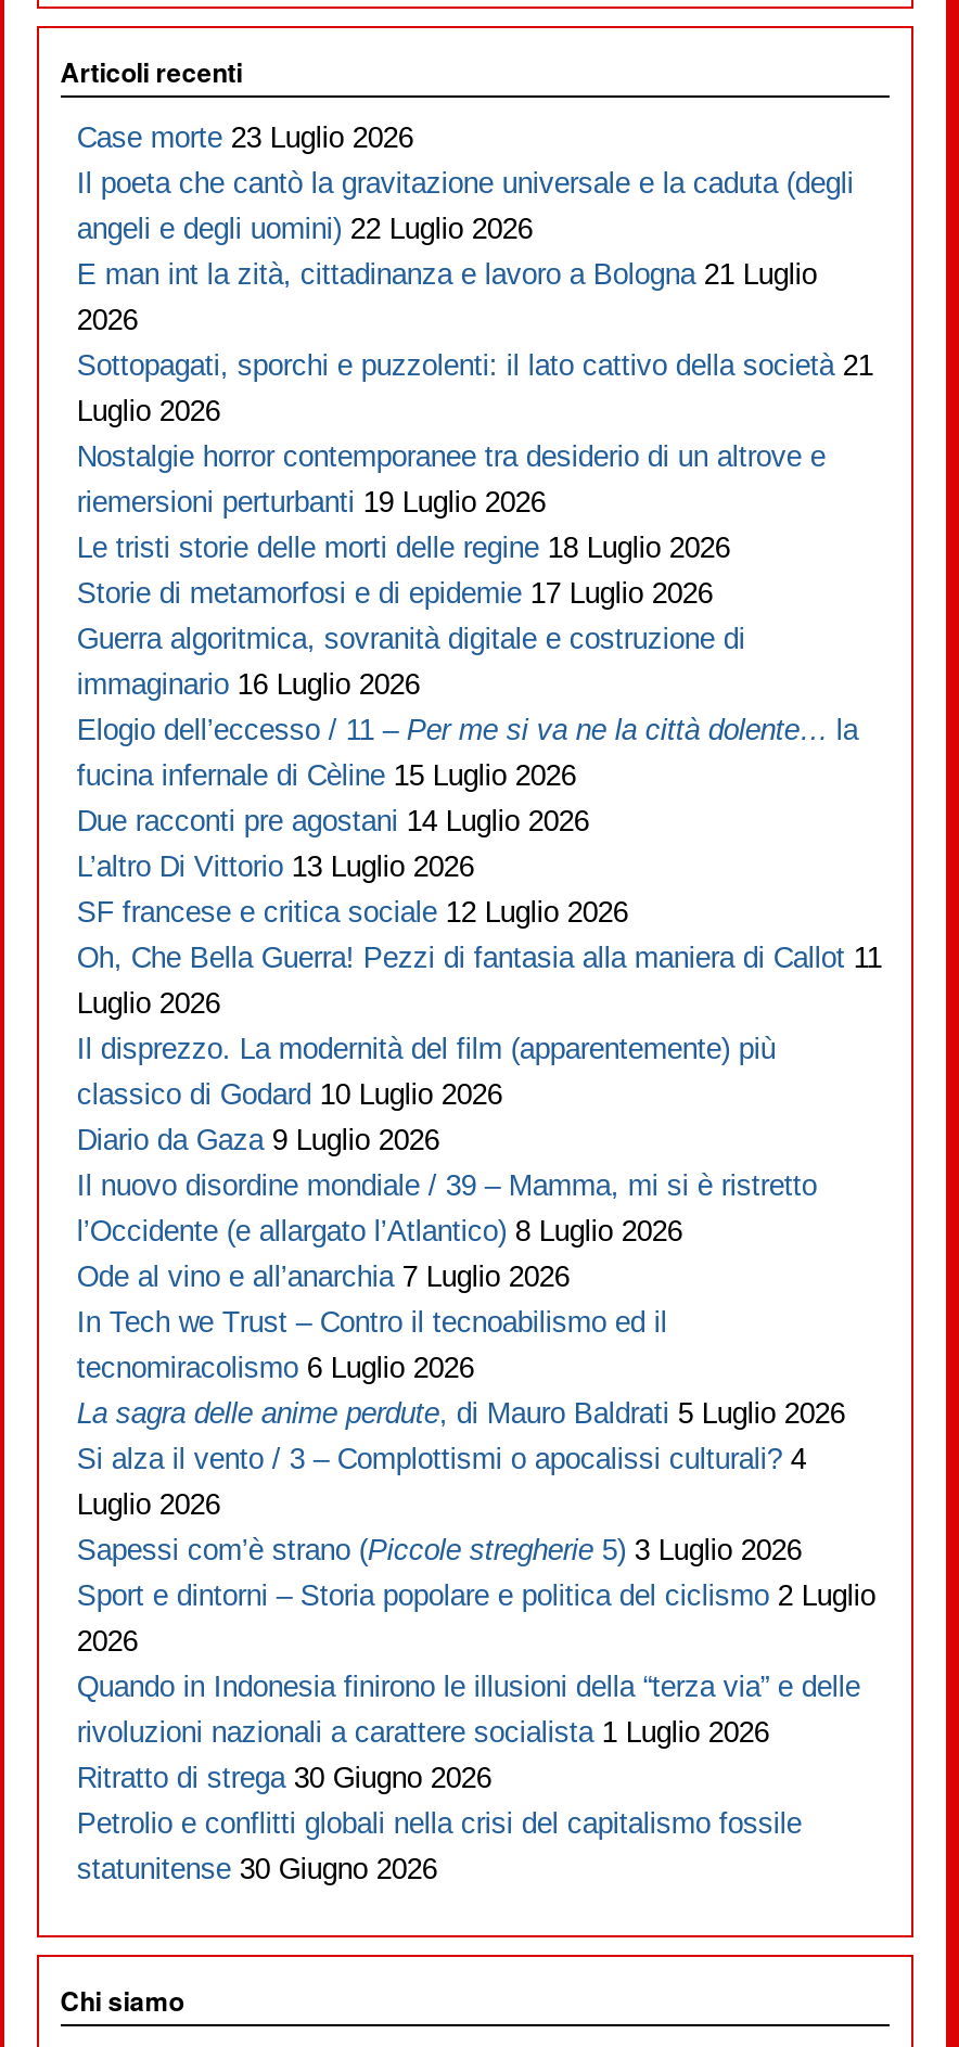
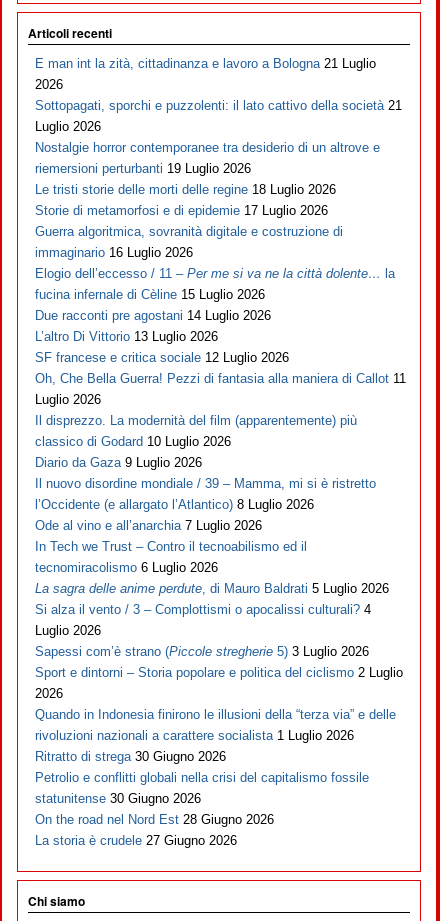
[77,120,853,244] Case morte 23 Luglio 2026 | Il poeta che cantò la gravitazione universale e la caduta (degli | angeli e degli uomini) 22 Luglio 2026 -> none
moved [77,257,882,1884] -> [35,55,406,805]: E man int la zità, cittadinanza e lavoro a Bologna 21 Luglio | 2026 | Sottopagati, sporchi e puzzolenti: il lato cattivo della società 21 | ... | Petrolio e conflitti globali nella crisi del capitalismo fossile | statunitense 30 Giugno 2026
none -> [35,811,274,847] On the road nel Nord Est 28 Giugno 2026 | La storia è crudele 27 Giugno 2026

